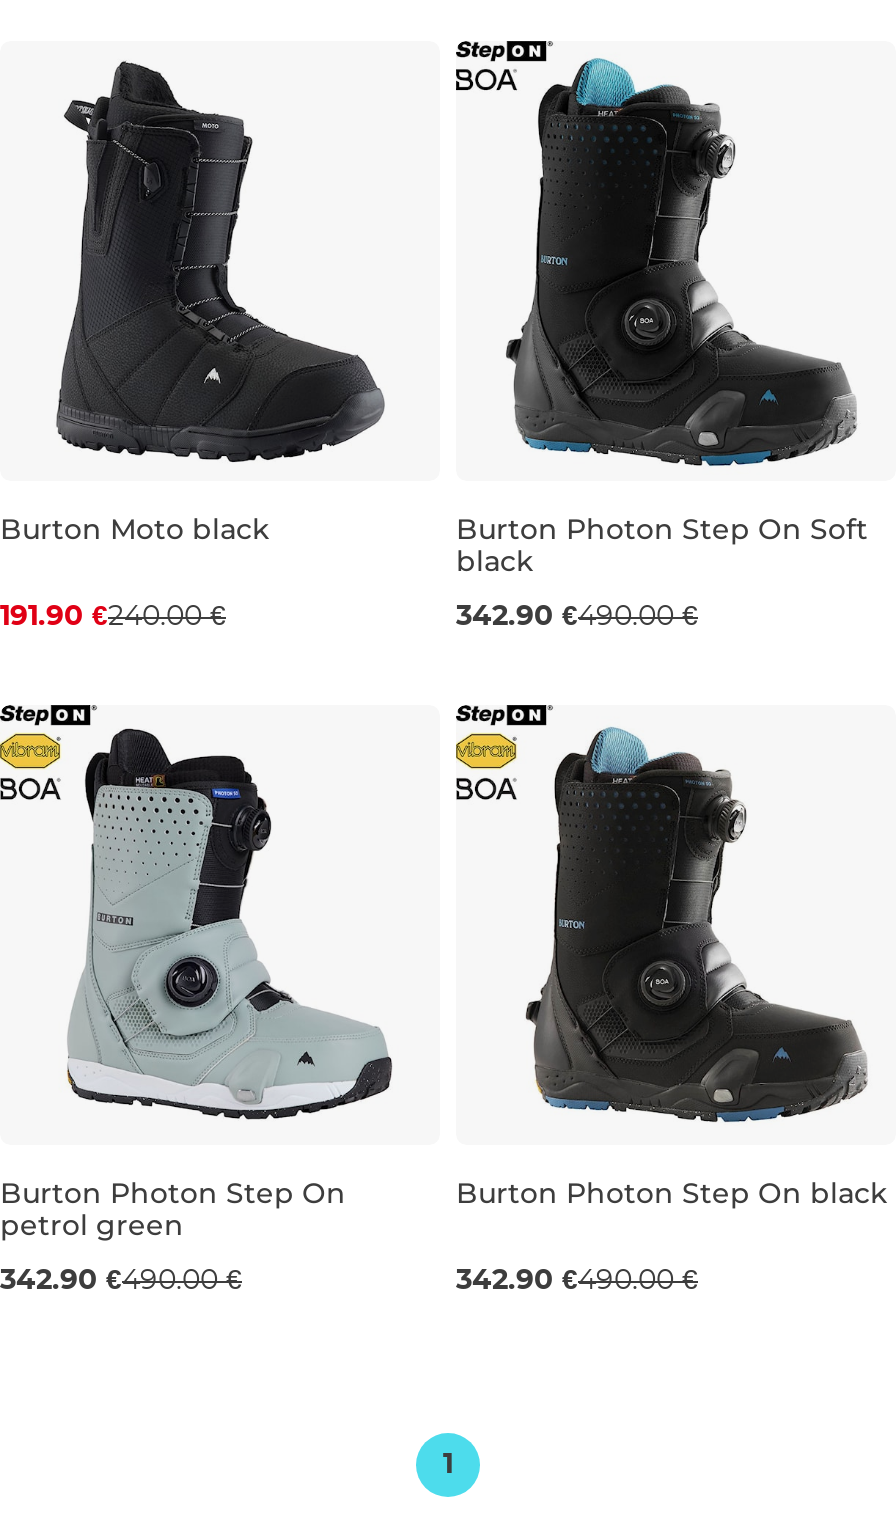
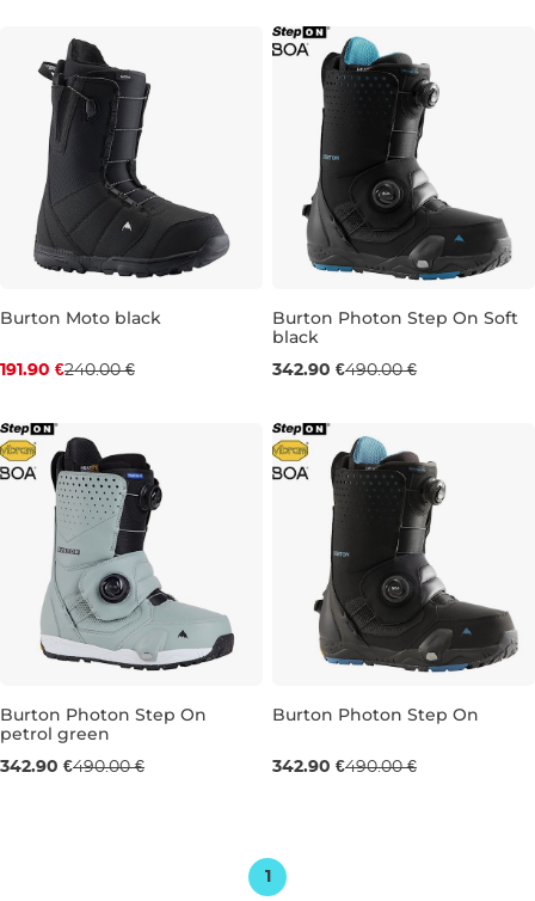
[456,1175,888,1211] Burton Photon Step On black -> [272,704,479,725] Burton Photon Step On

